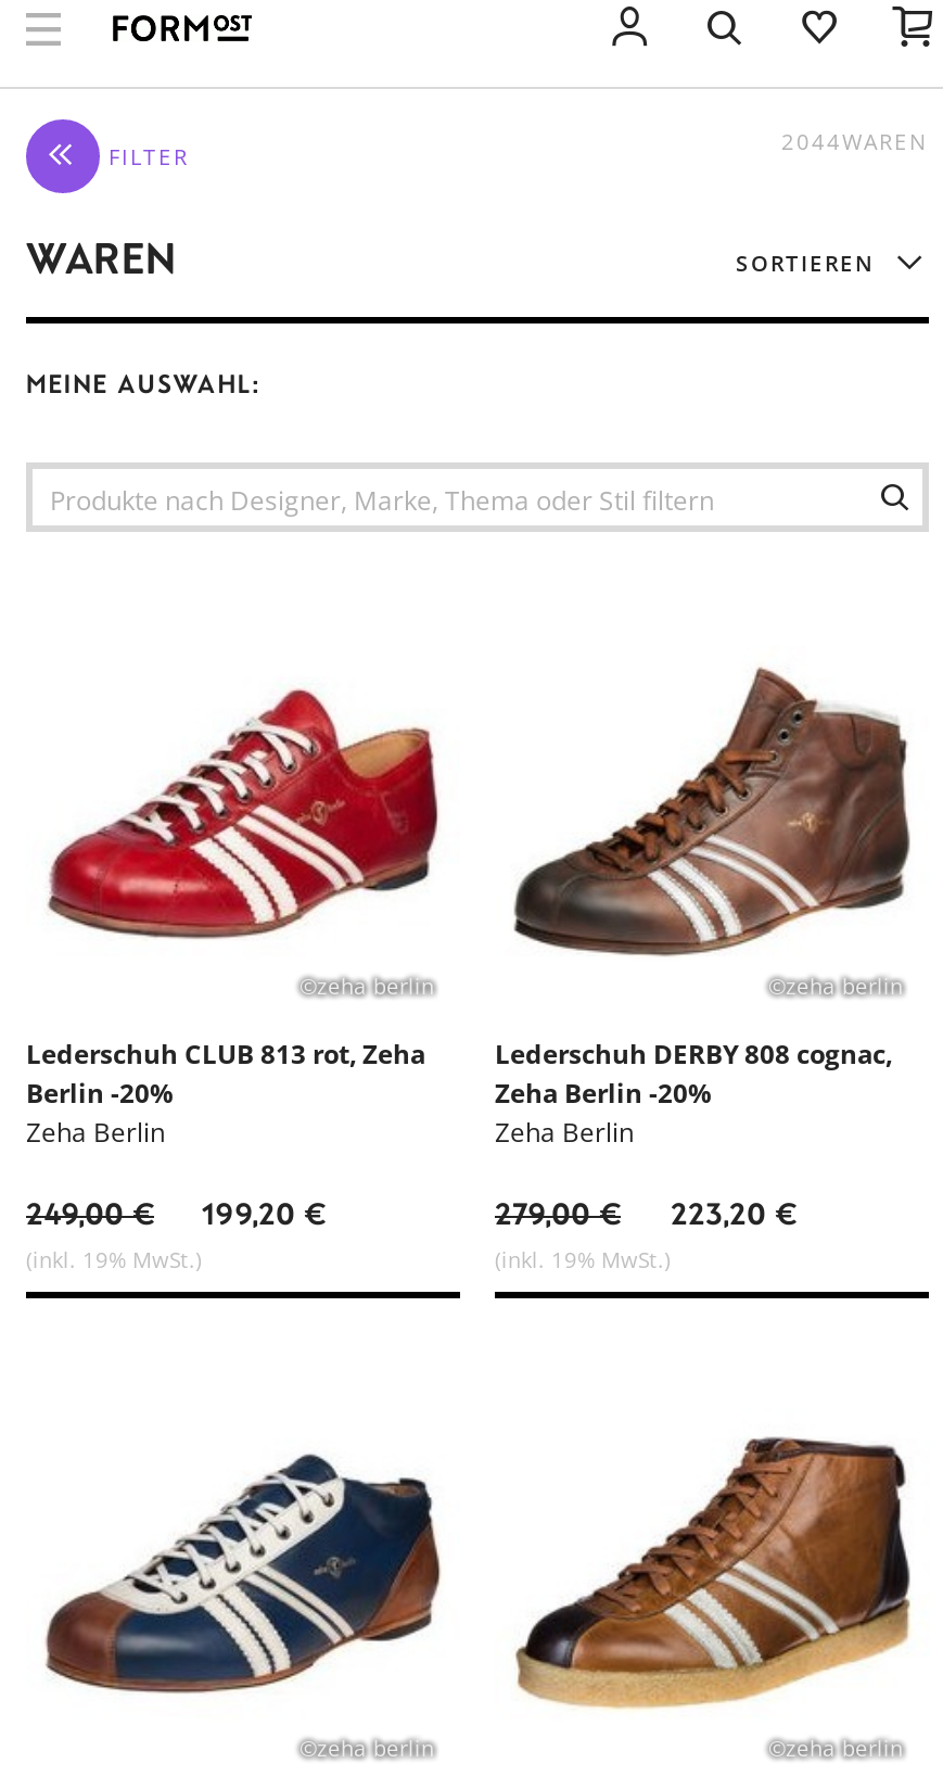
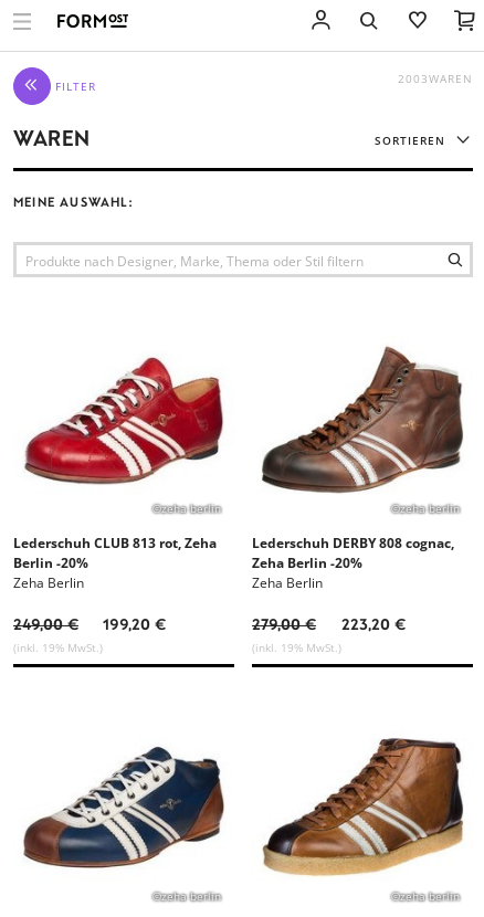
[781,126,929,156] 2044WAREN -> [398,71,473,86] 2003WAREN

